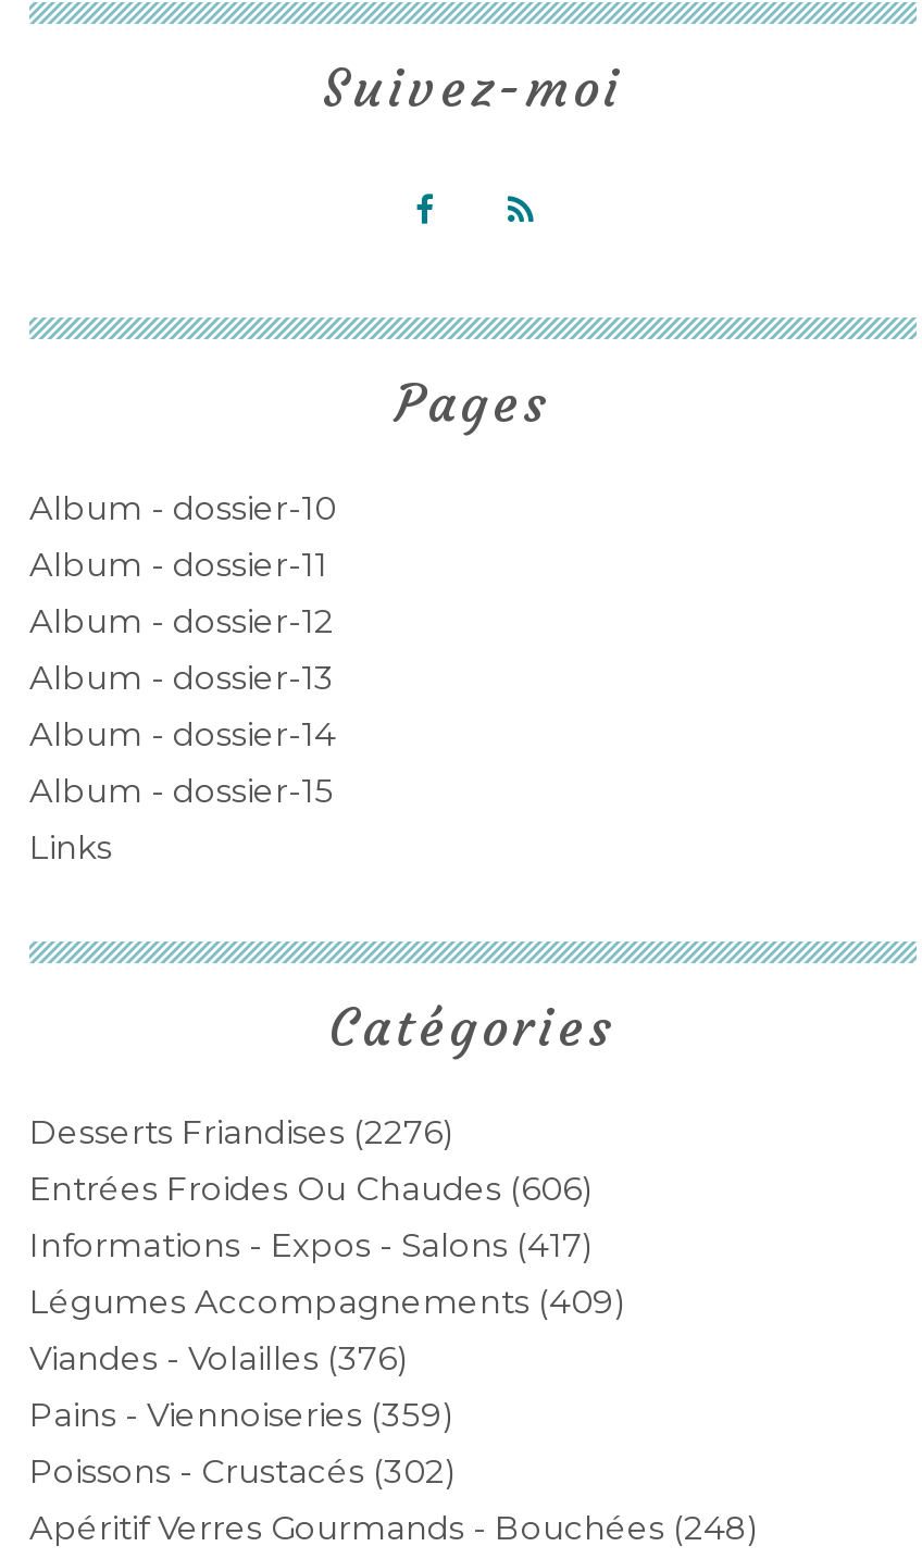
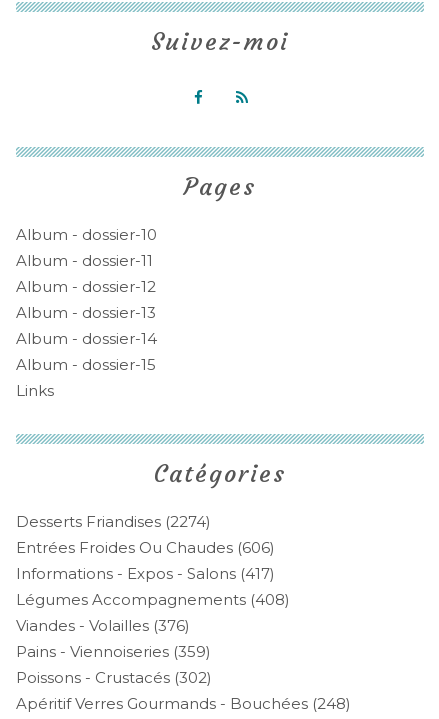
[29,1112,453,1153] Desserts Friandises (2276) -> [16,512,211,531] Desserts Friandises (2274)
[29,1281,625,1323] Légumes Accompagnements (409) -> [16,590,290,609] Légumes Accompagnements (408)

